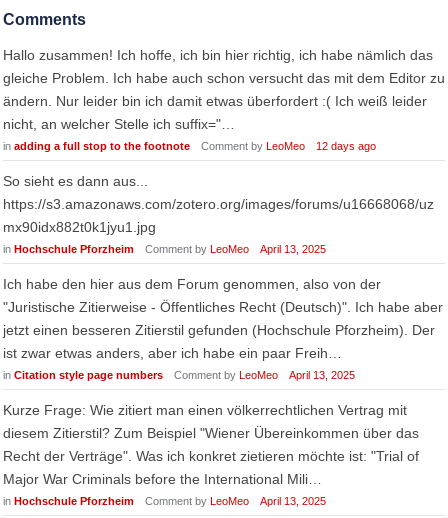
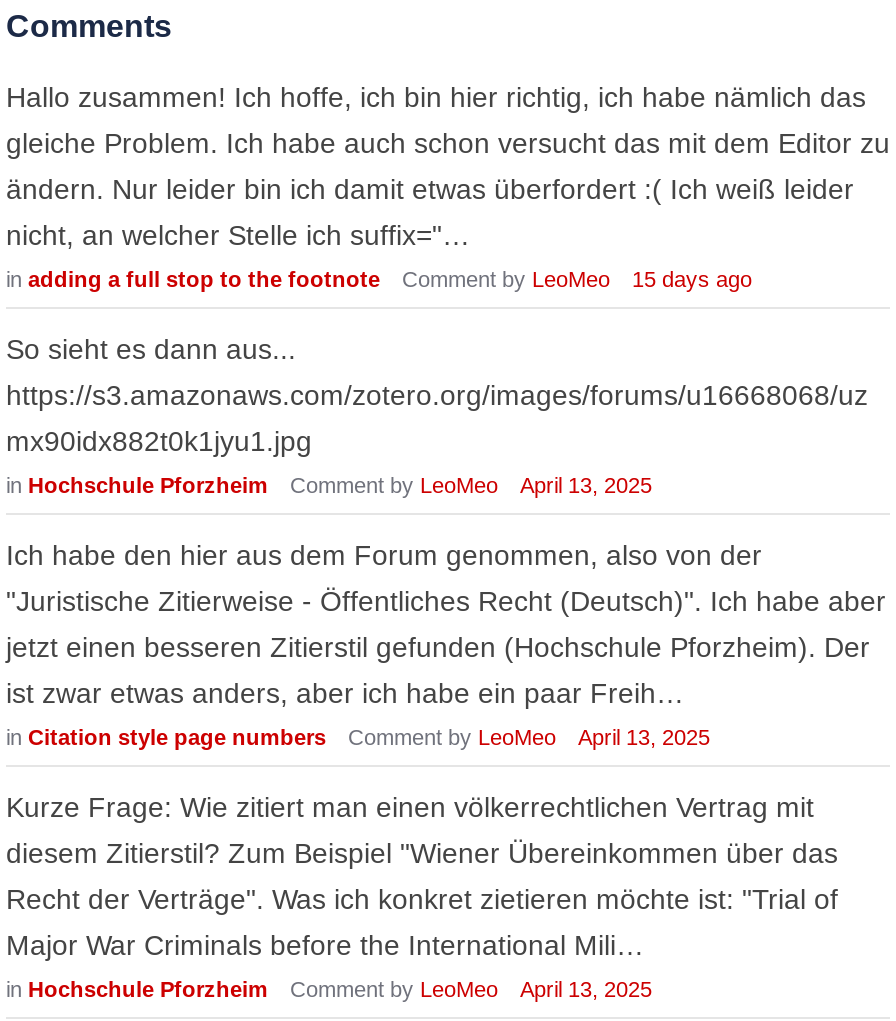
[3,140,376,152] in adding a full stop to the footnote Comment by LeoMeo 12 days ago -> [6,267,752,291] in adding a full stop to the footnote Comment by LeoMeo 15 days ago

